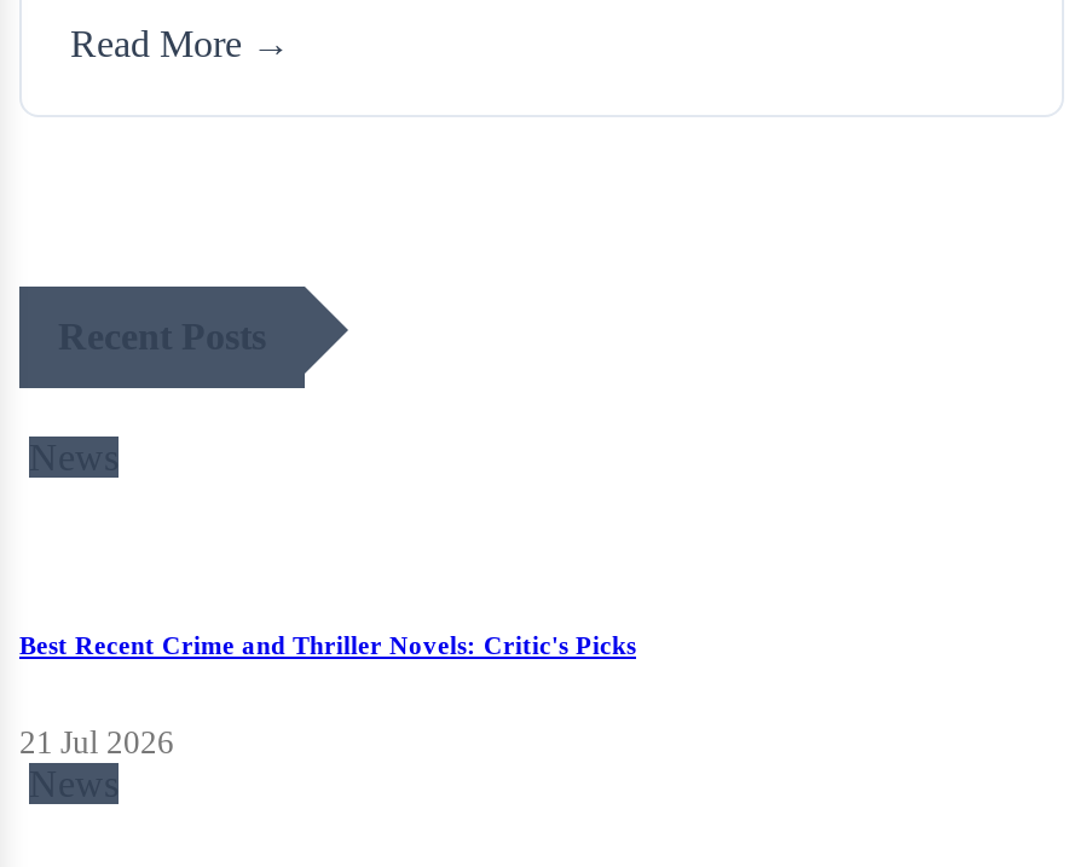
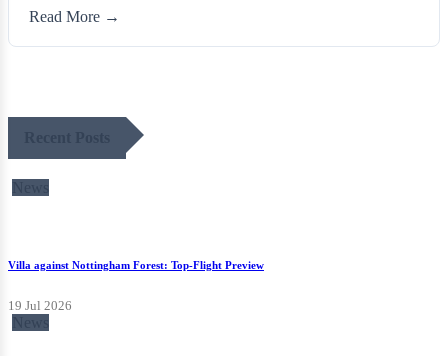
[19,630,636,659] Best Recent Crime and Thriller Novels: Critic's Picks -> [8,259,264,271] Villa against Nottingham Forest: Top-Flight Preview
[19,724,174,760] 21 Jul 2026 -> [8,298,72,313] 19 Jul 2026

